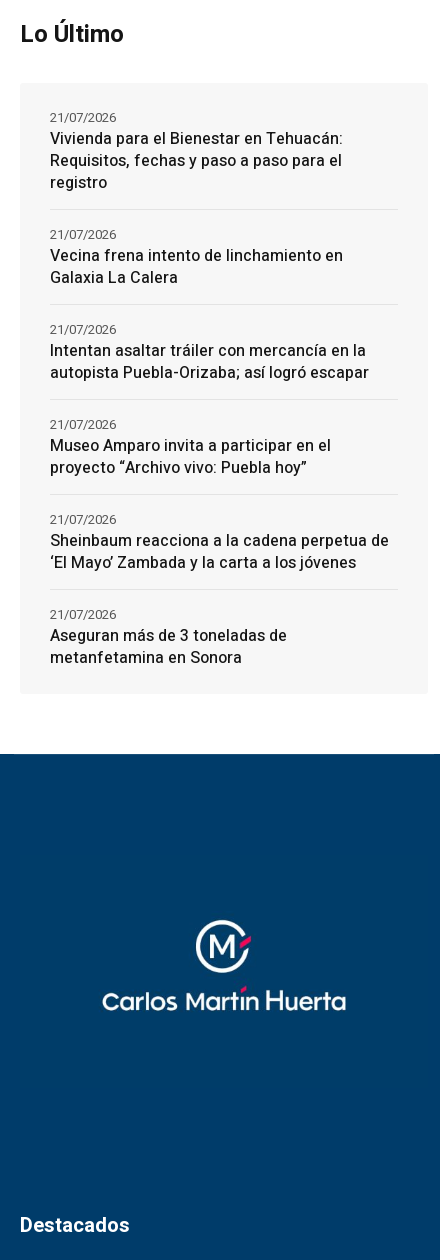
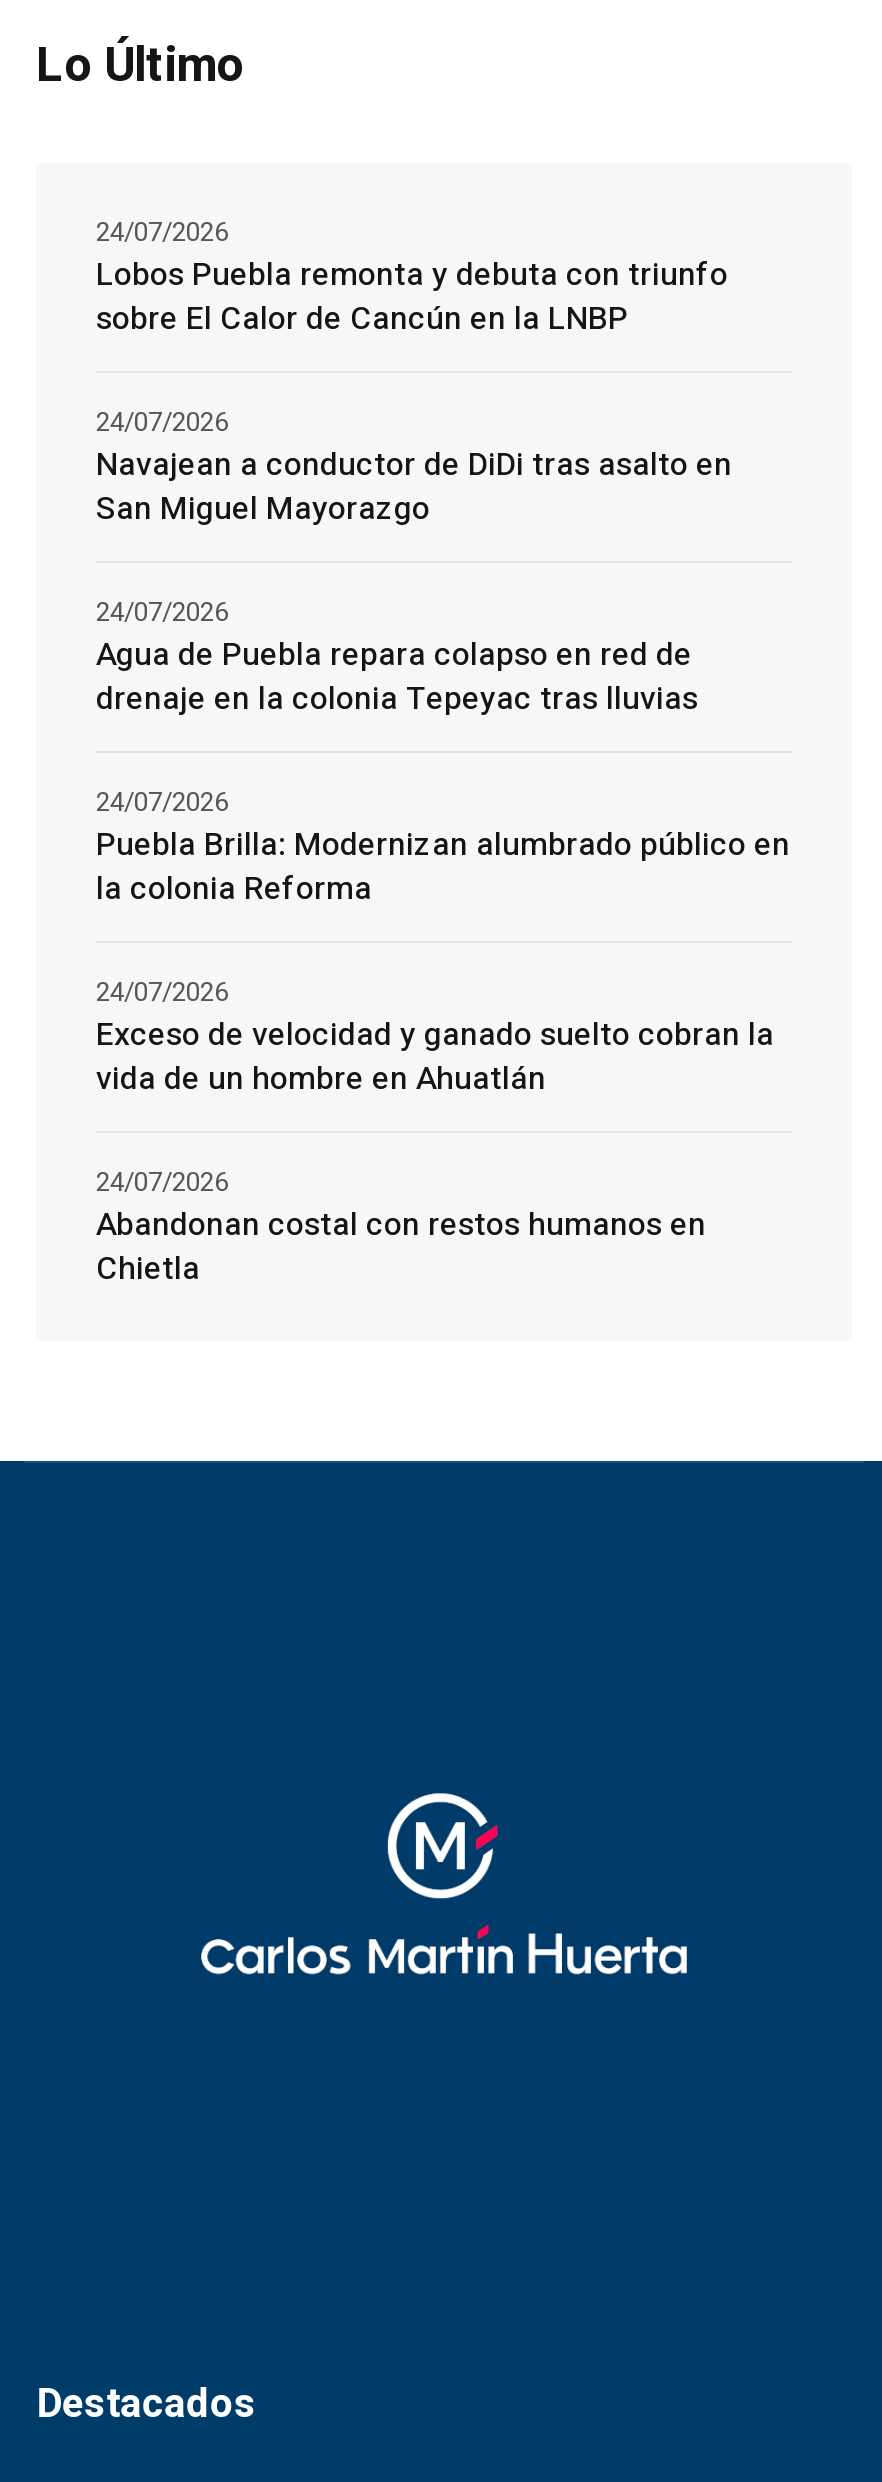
[50,108,116,127] 21/07/2026 -> [96,213,228,251] 24/07/2026
[50,127,343,195] Vivienda para el Bienestar en Tehuacán: | Requisitos, fechas y paso a paso para el | registro -> [96,251,728,343] Lobos Puebla remonta y debuta con triunfo | sobre El Calor de Cancún en la LNBP
[50,225,116,244] 21/07/2026 -> [96,403,228,441] 24/07/2026
[50,244,343,290] Vecina frena intento de linchamiento en | Galaxia La Calera -> [96,441,732,533] Navajean a conductor de DiDi tras asalto en | San Miguel Mayorazgo
[50,320,116,339] 21/07/2026 -> [96,593,228,631] 24/07/2026
[50,339,369,385] Intentan asaltar tráiler con mercancía en la | autopista Puebla-Orizaba; así logró escapar -> [96,631,698,723] Agua de Puebla repara colapso en red de | drenaje en la colonia Tepeyac tras lluvias
[50,415,116,434] 21/07/2026 -> [96,783,228,821] 24/07/2026
[50,434,331,480] Museo Amparo invita a participar en el | proyecto “Archivo vivo: Puebla hoy” -> [96,821,790,913] Puebla Brilla: Modernizan alumbrado público en | la colonia Reforma
[50,510,116,529] 21/07/2026 -> [96,973,228,1011] 24/07/2026
[50,529,389,575] Sheinbaum reacciona a la cadena perpetua de | ‘El Mayo’ Zambada y la carta a los jóvenes -> [96,1011,774,1103] Exceso de velocidad y ganado suelto cobran la | vida de un hombre en Ahuatlán
[50,605,116,624] 21/07/2026 -> [96,1163,228,1201] 24/07/2026
[50,624,287,670] Aseguran más de 3 toneladas de | metanfetamina en Sonora -> [96,1201,706,1293] Abandonan costal con restos humanos en | Chietla

